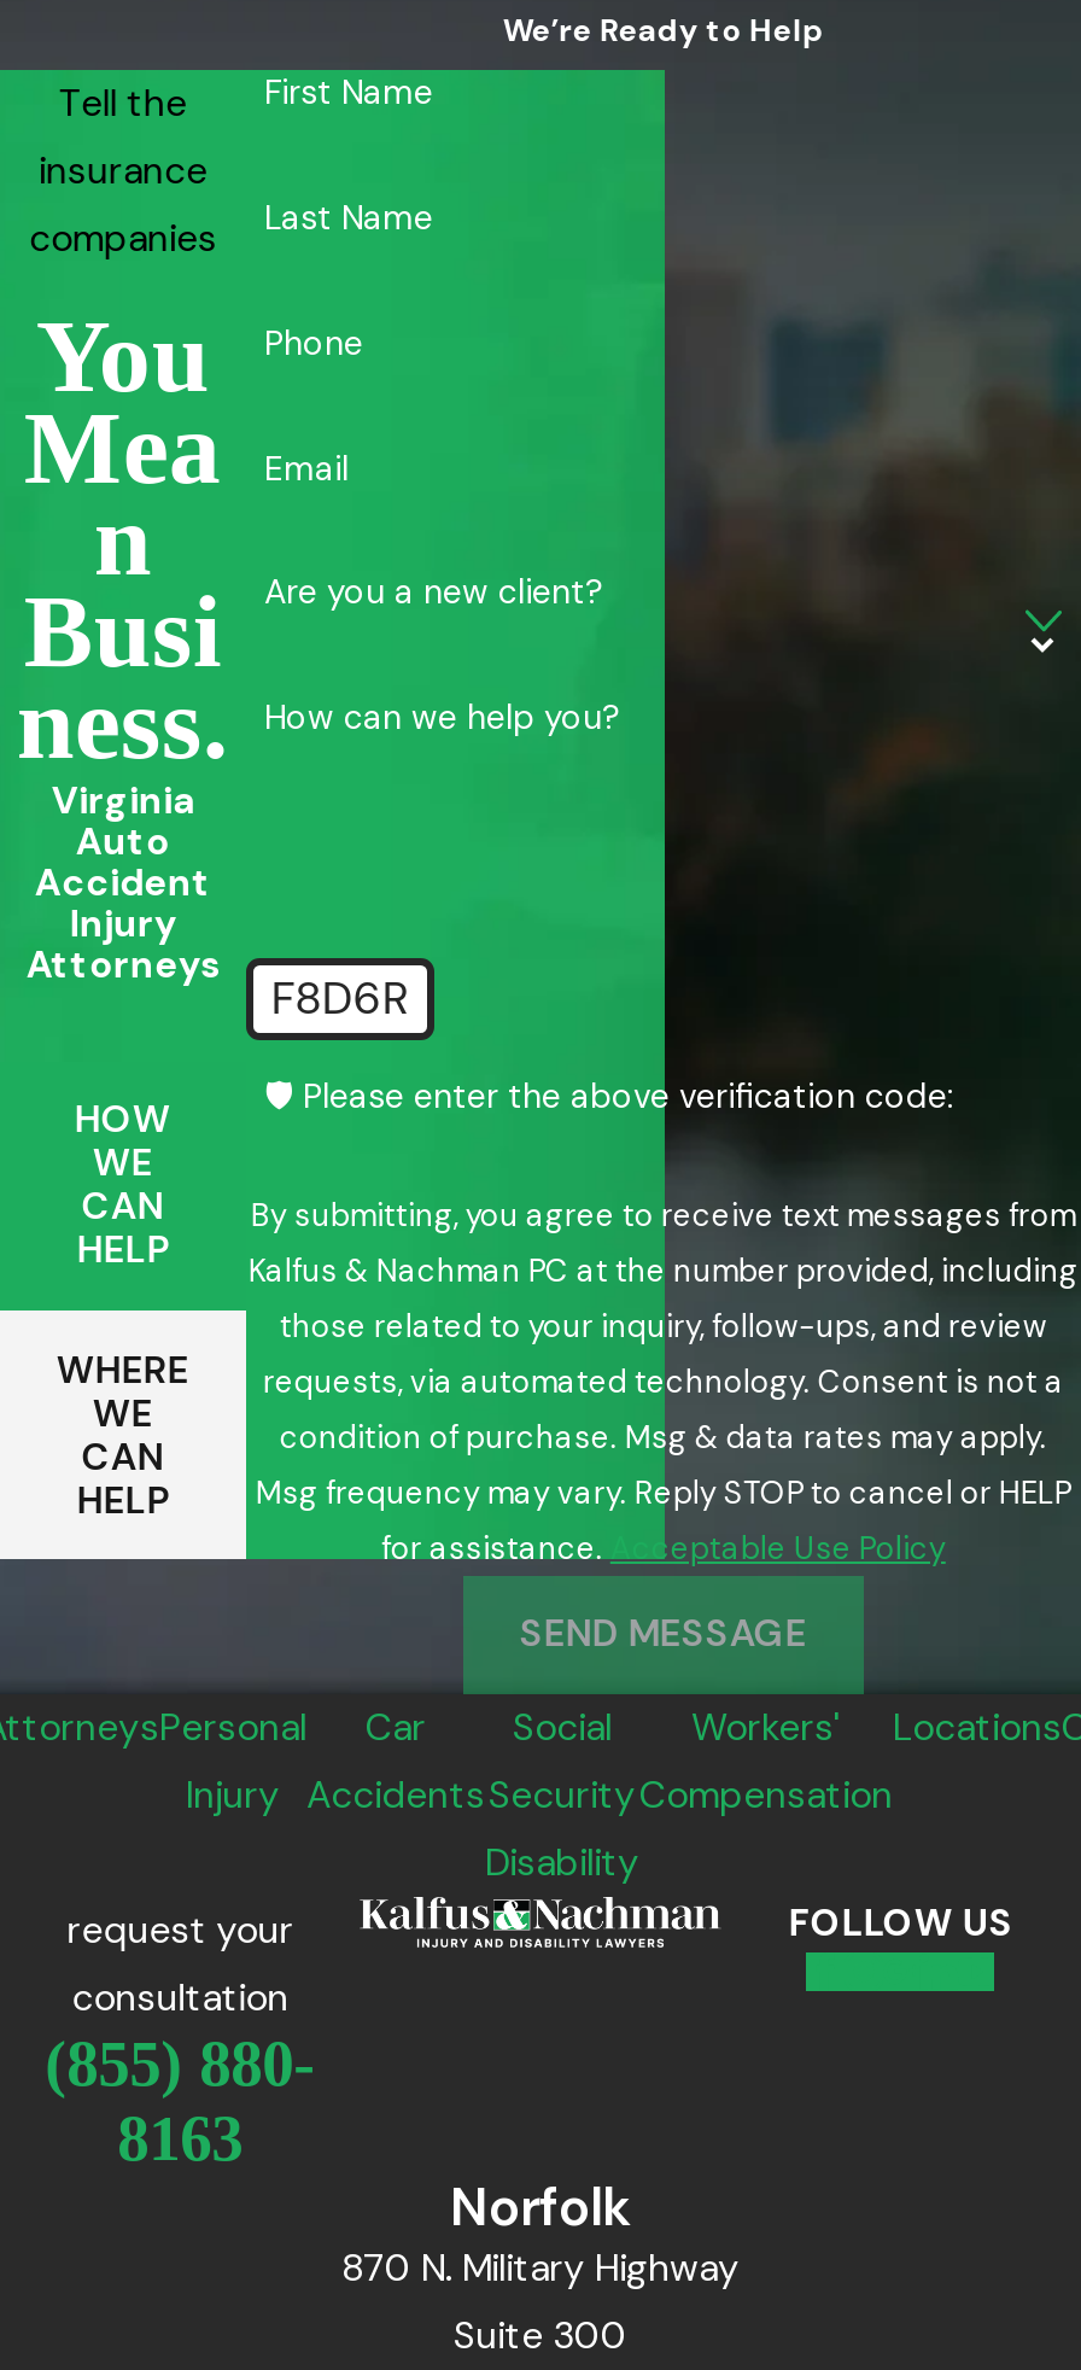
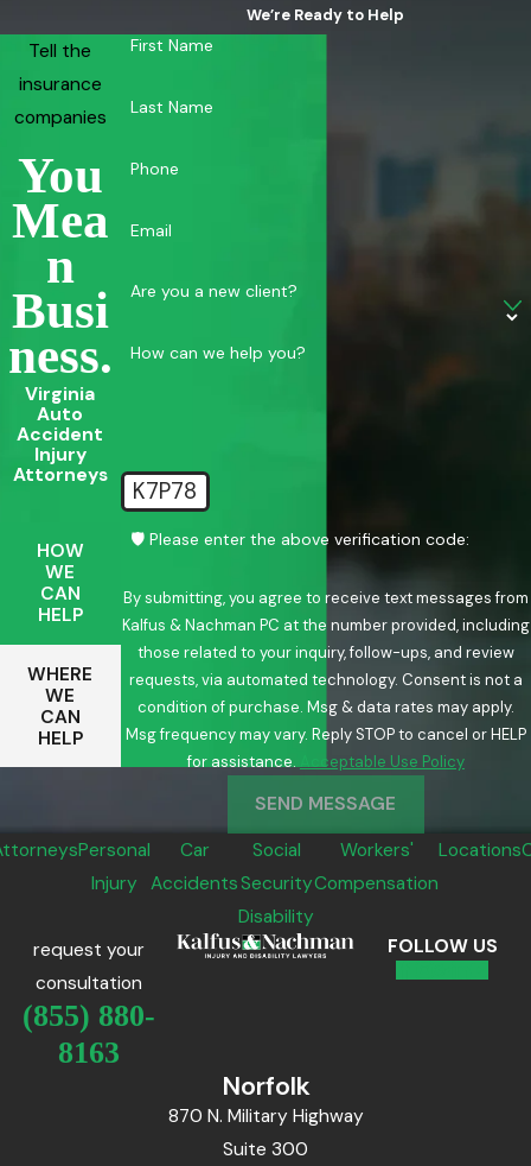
[271,967,408,1028] F8D6R -> [133,476,197,506] K7P78

